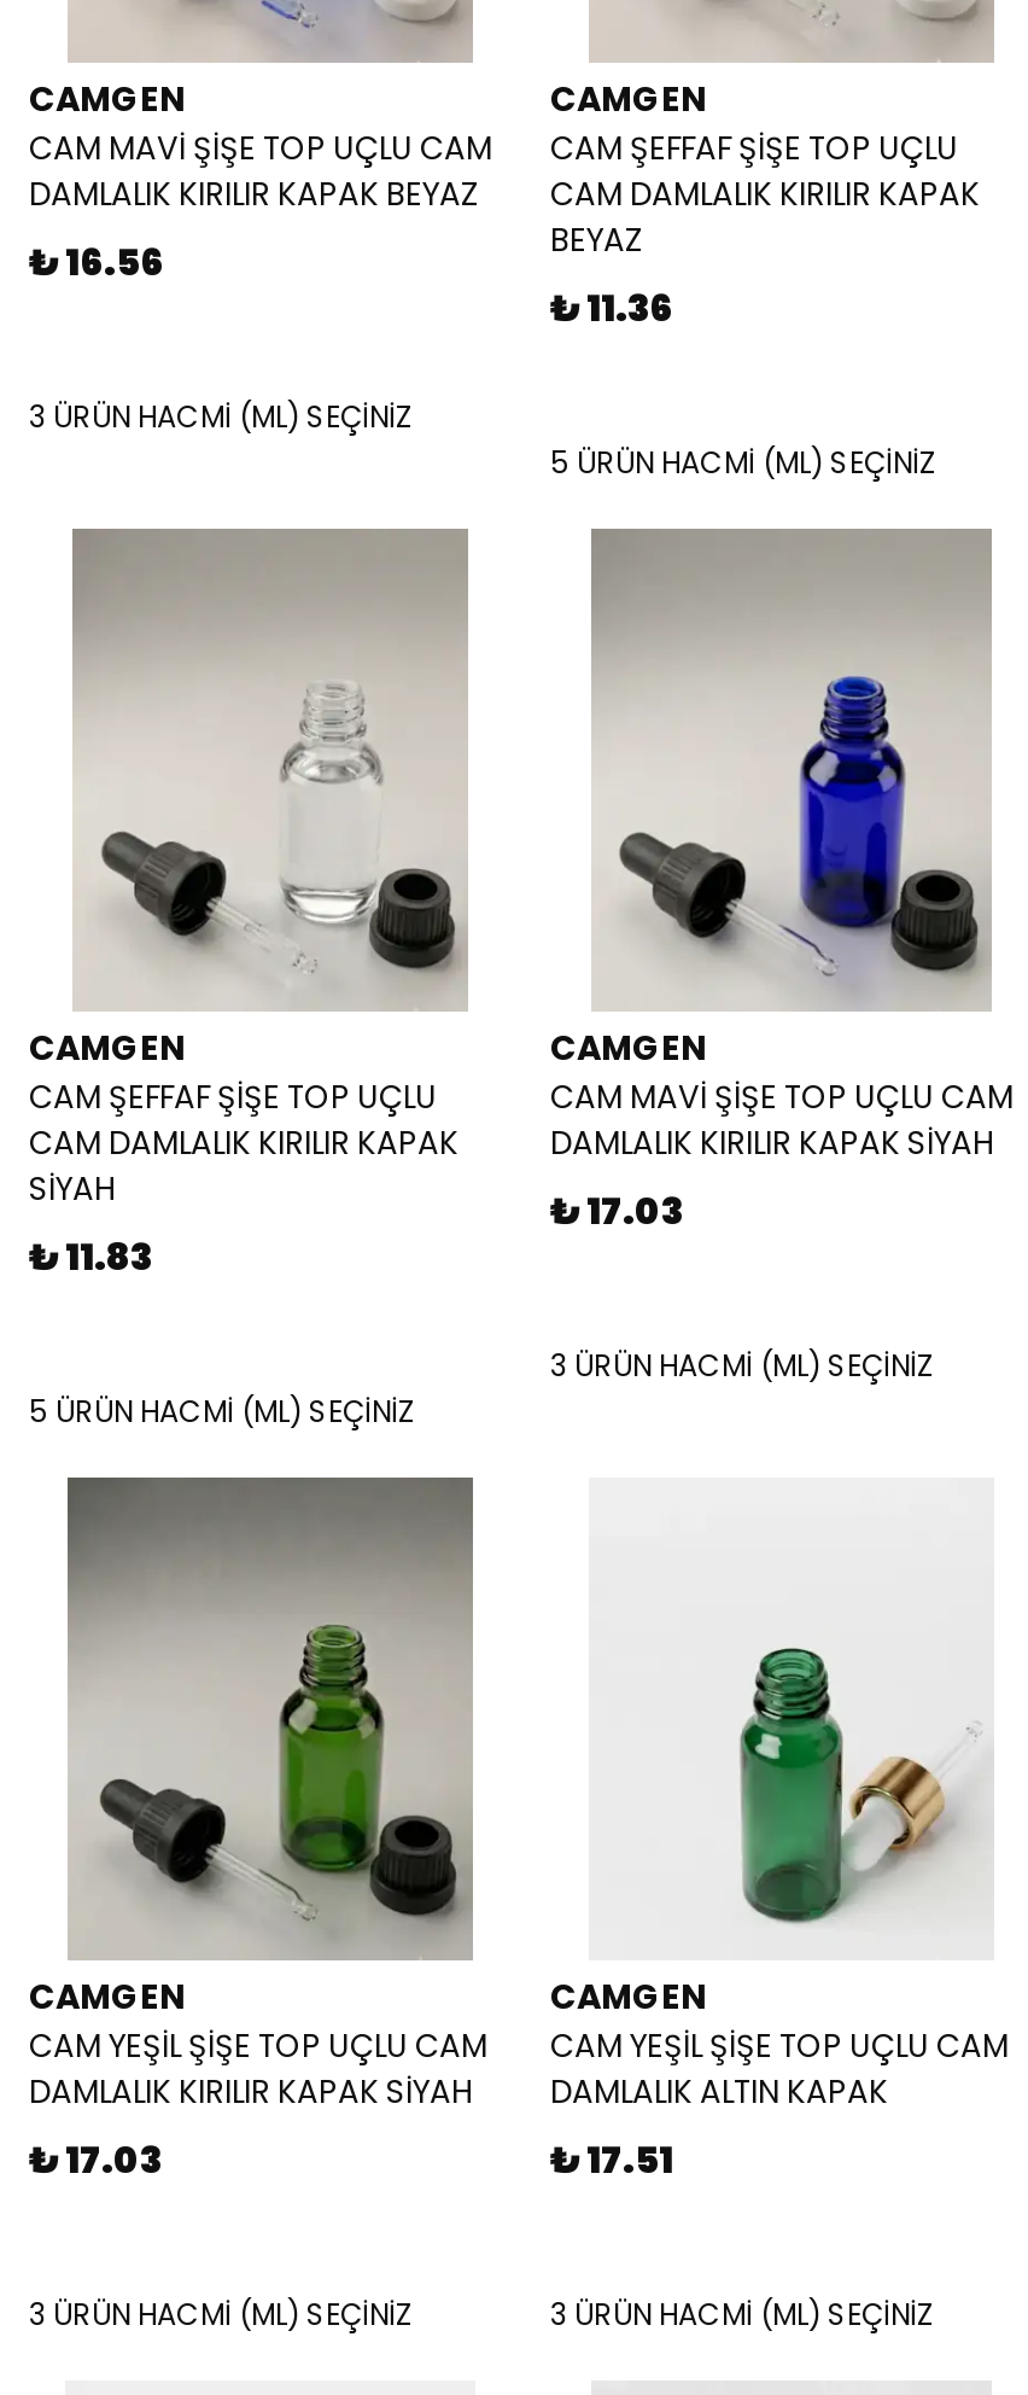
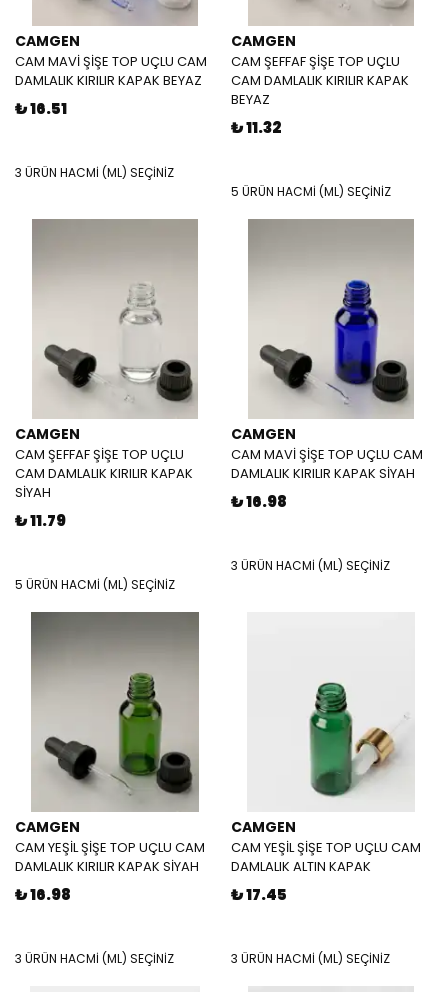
[29,237,164,287] ₺ 16.56 -> [15,98,67,119] ₺ 16.51
[550,282,673,333] ₺ 11.36 -> [231,117,282,138] ₺ 11.32
[550,1185,683,1236] ₺ 17.03 -> [231,491,287,512] ₺ 16.98
[29,1231,152,1282] ₺ 11.83 -> [15,510,66,531] ₺ 11.79
[29,2134,162,2185] ₺ 17.03 -> [15,884,71,905] ₺ 16.98
[550,2134,673,2185] ₺ 17.51 -> [231,884,287,905] ₺ 17.45

